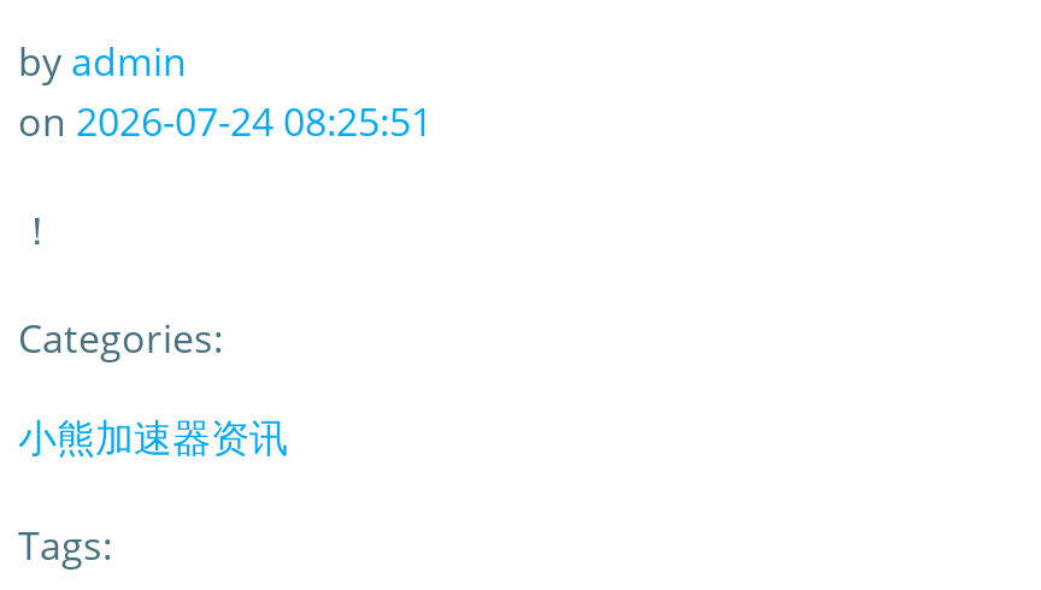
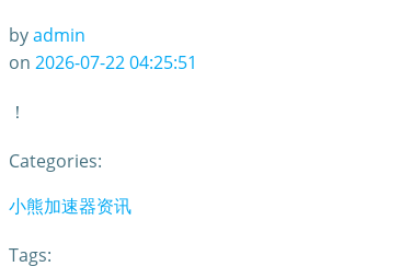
[18,96,433,149] on 2026-07-24 08:25:51 -> [9,51,197,75] on 2026-07-22 04:25:51

